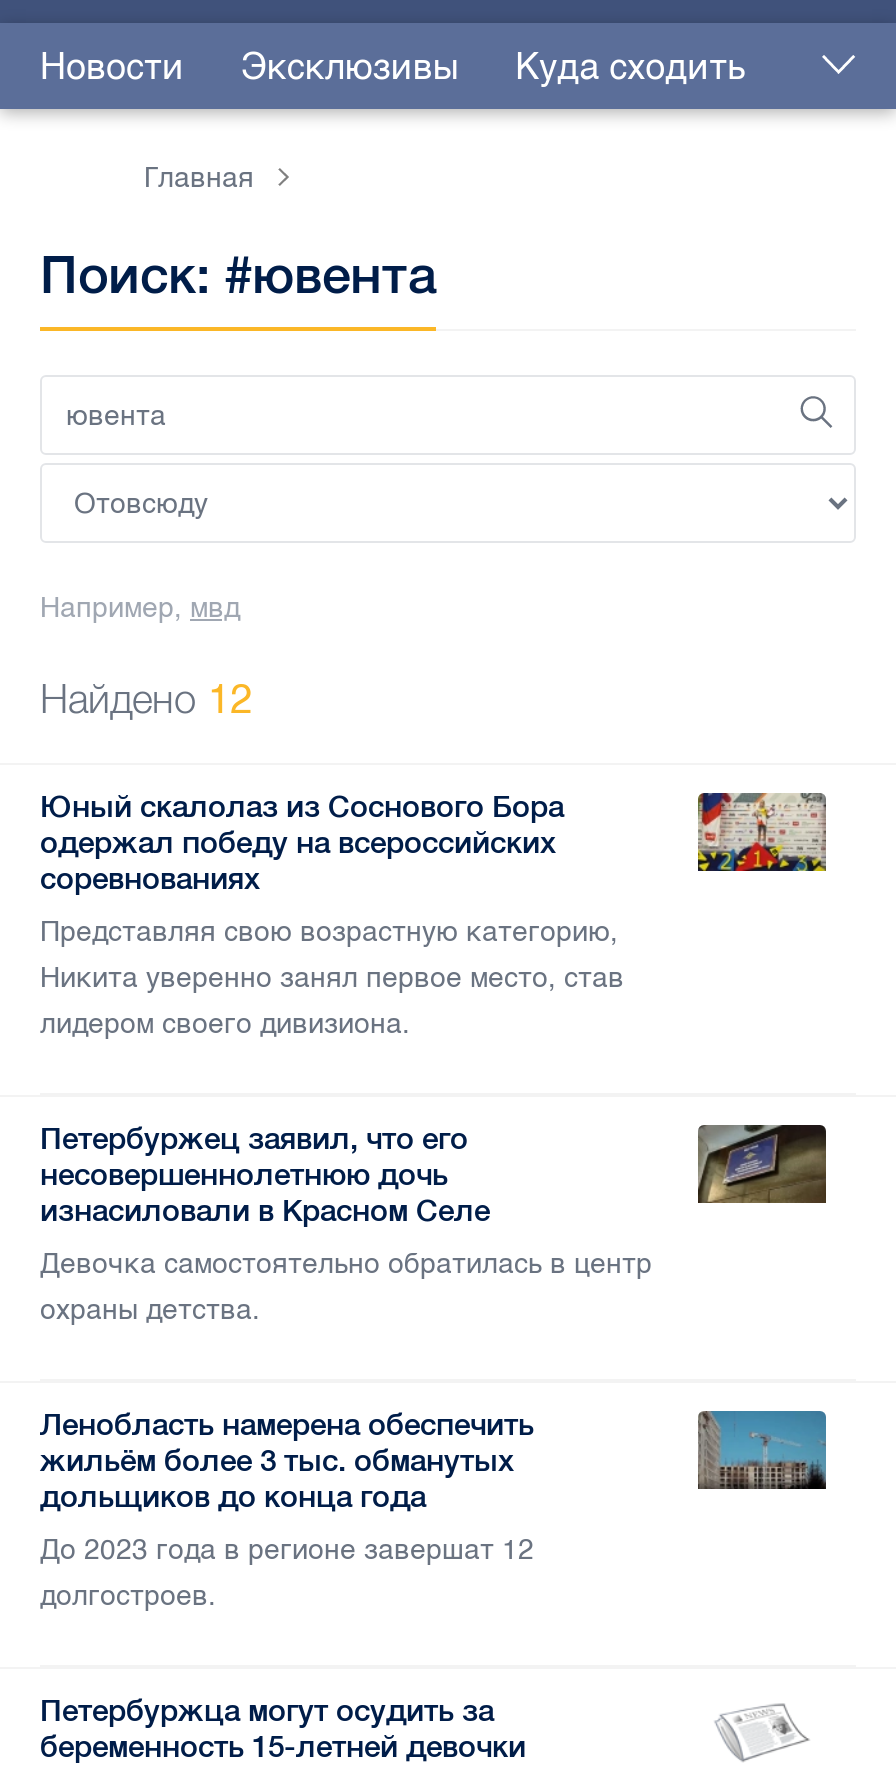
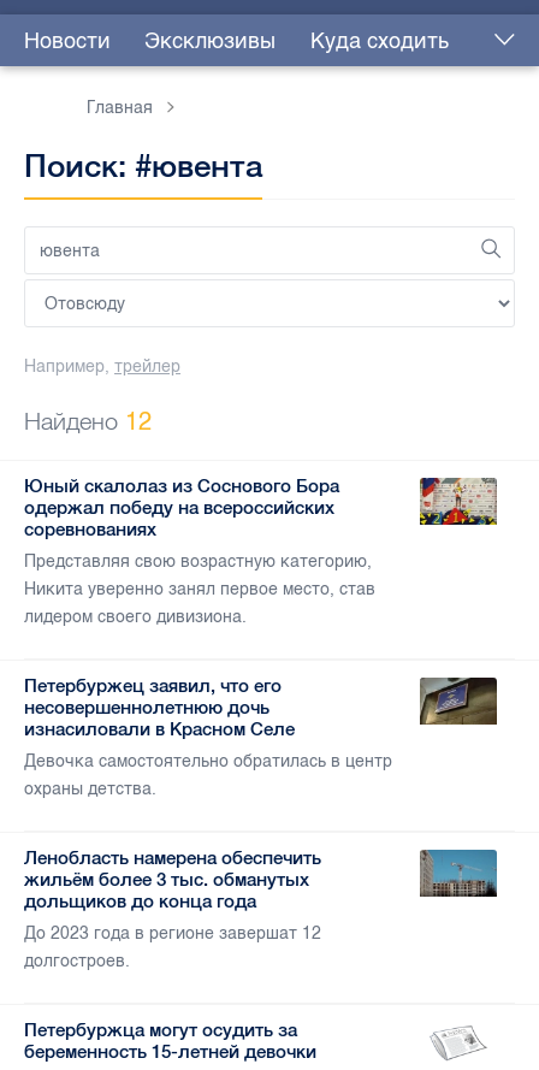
[40,591,240,625] Например, мвд -> [24,357,180,377] Например, трейлер

